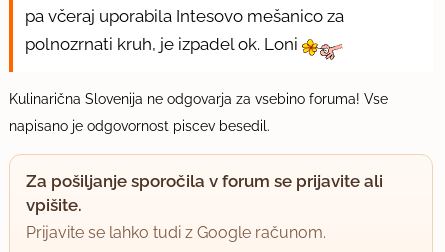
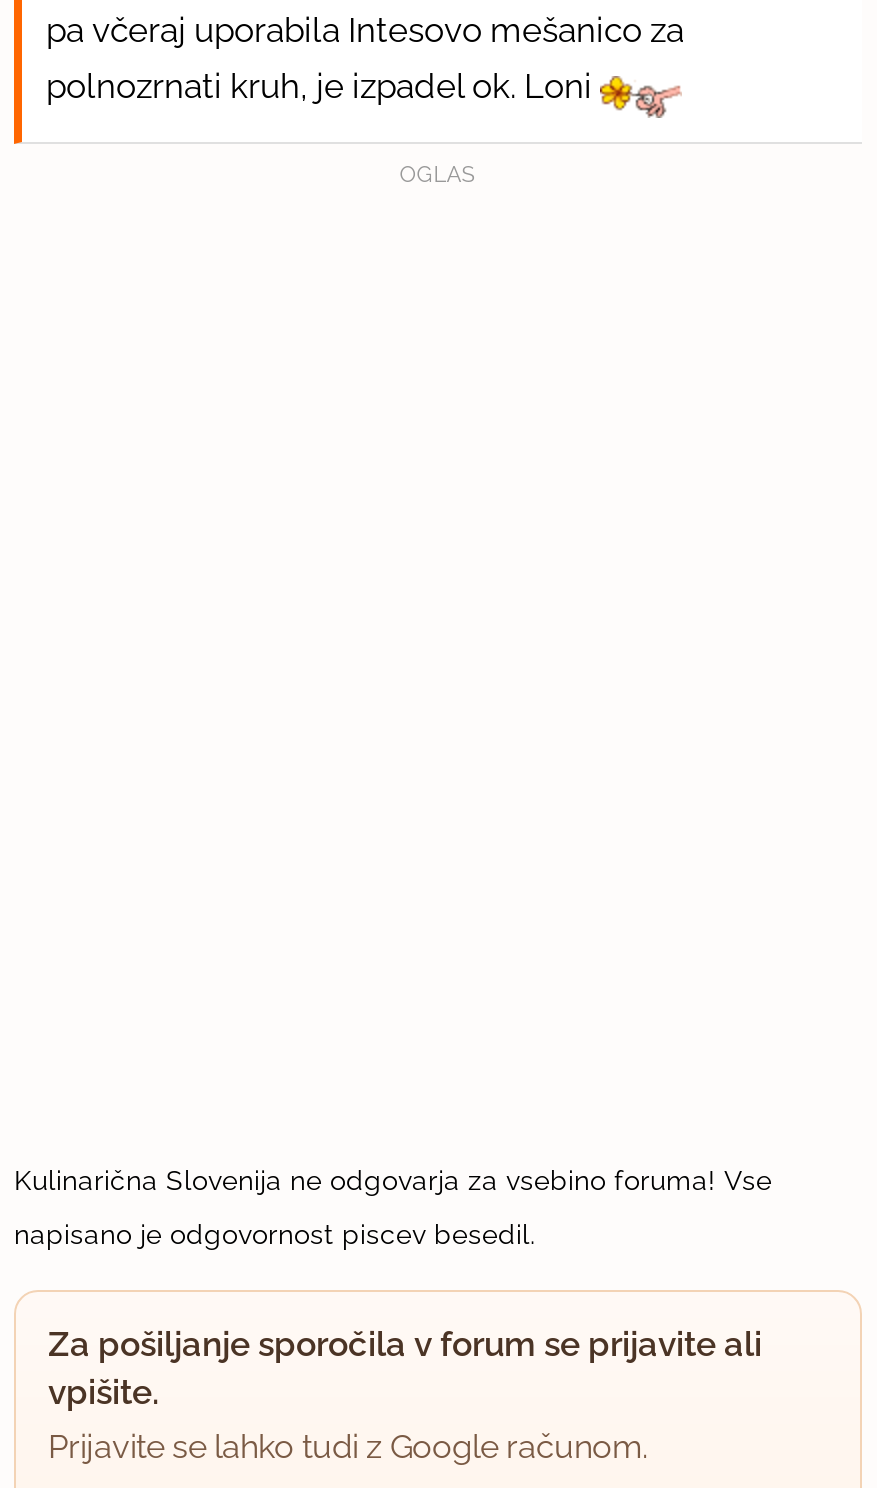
none -> [400,163,476,189] OGLAS

